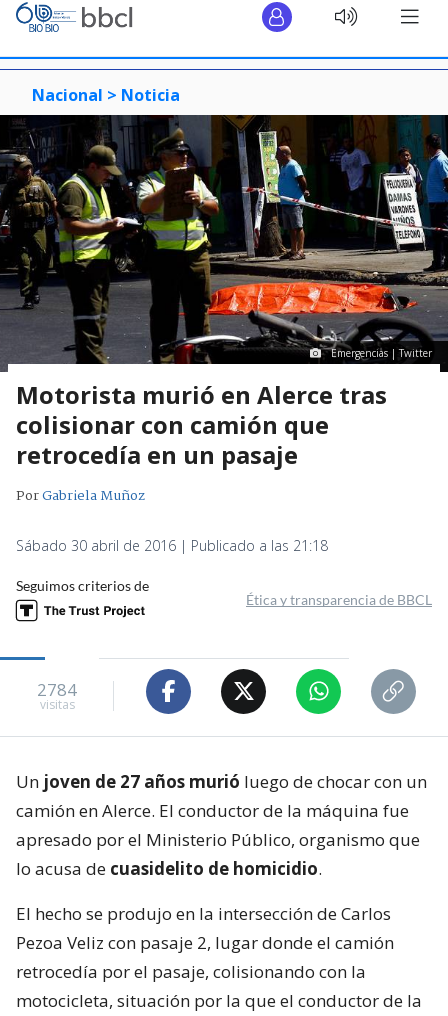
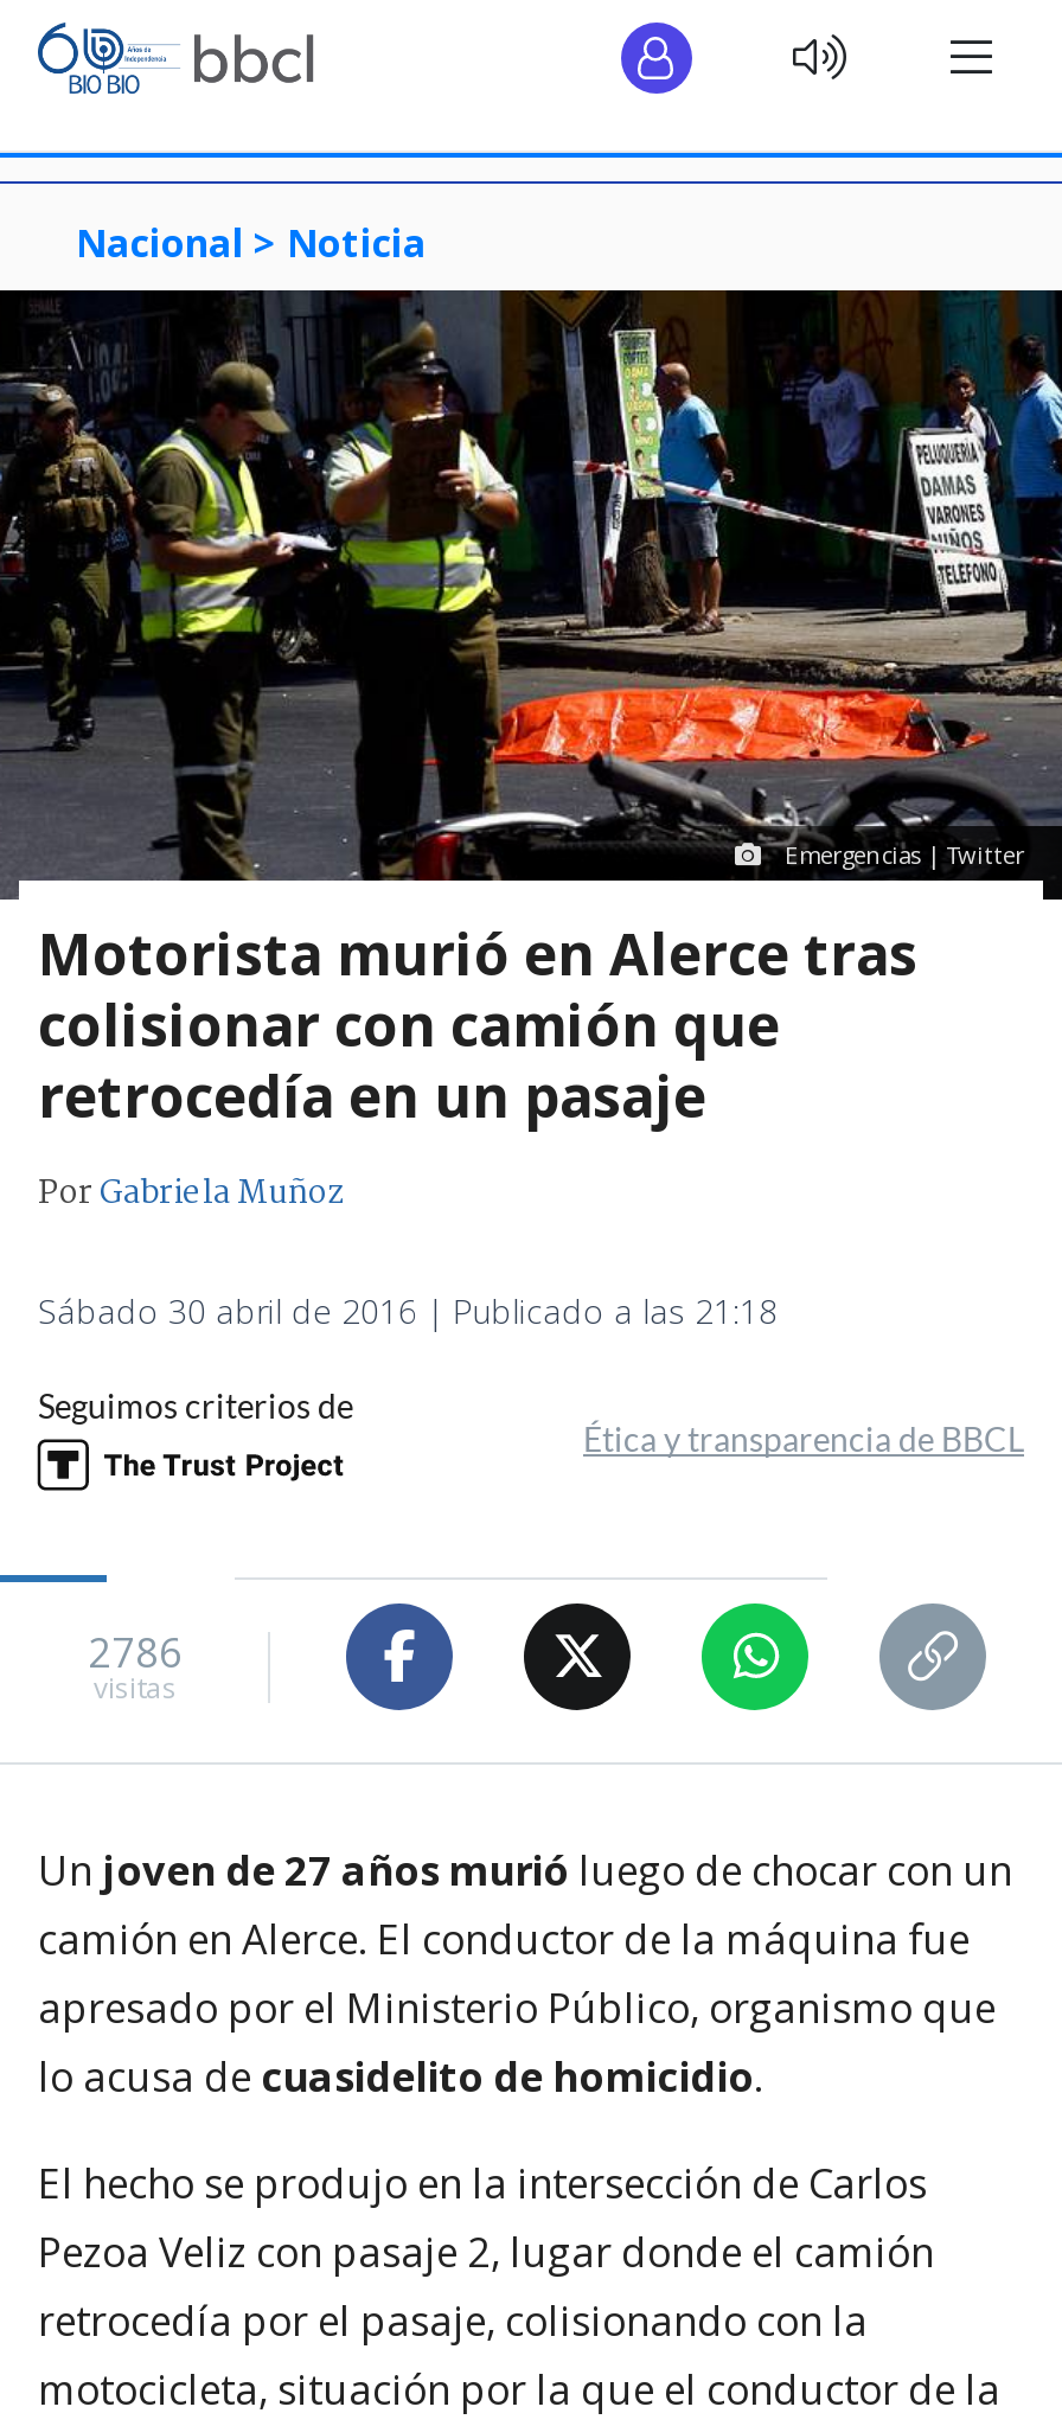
[37,678,77,701] 2784 -> [88,1626,183,1680] 2786

